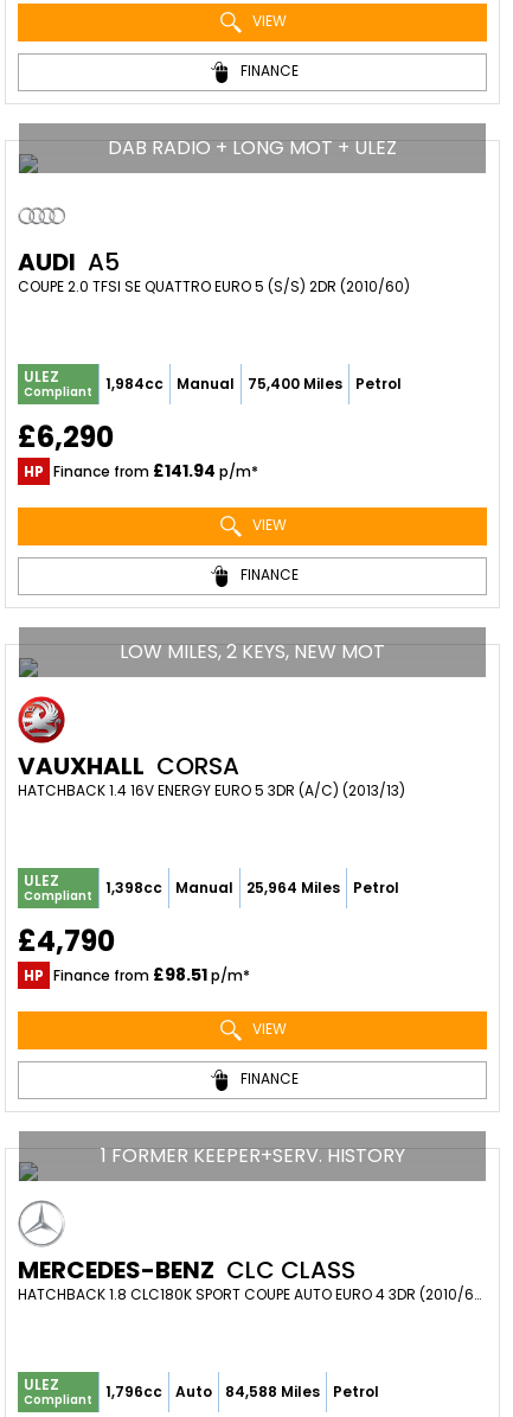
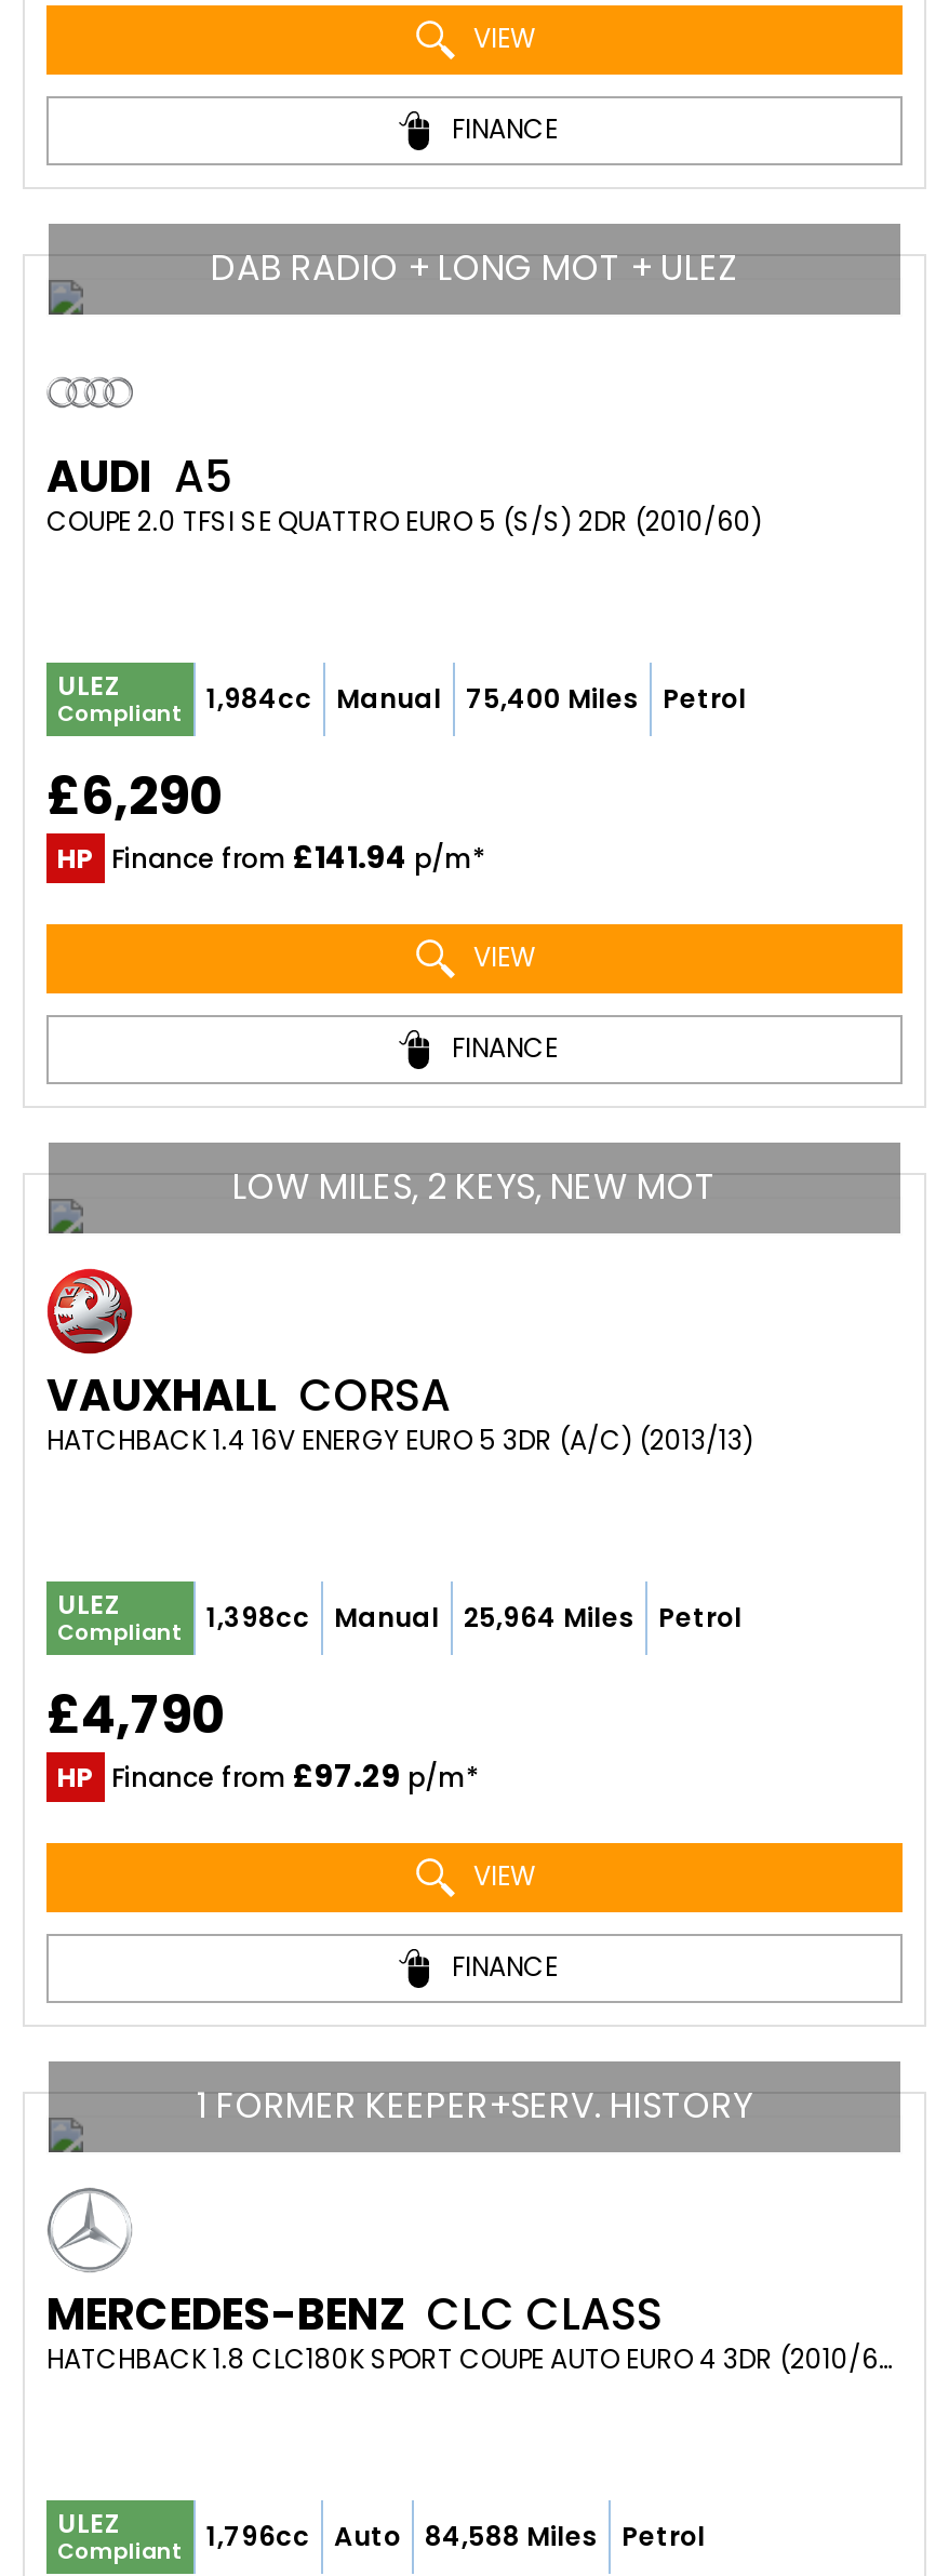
[24,962,250,986] HP Finance from £98.51 p/m* -> [57,1754,479,1797] HP Finance from £97.29 p/m*

